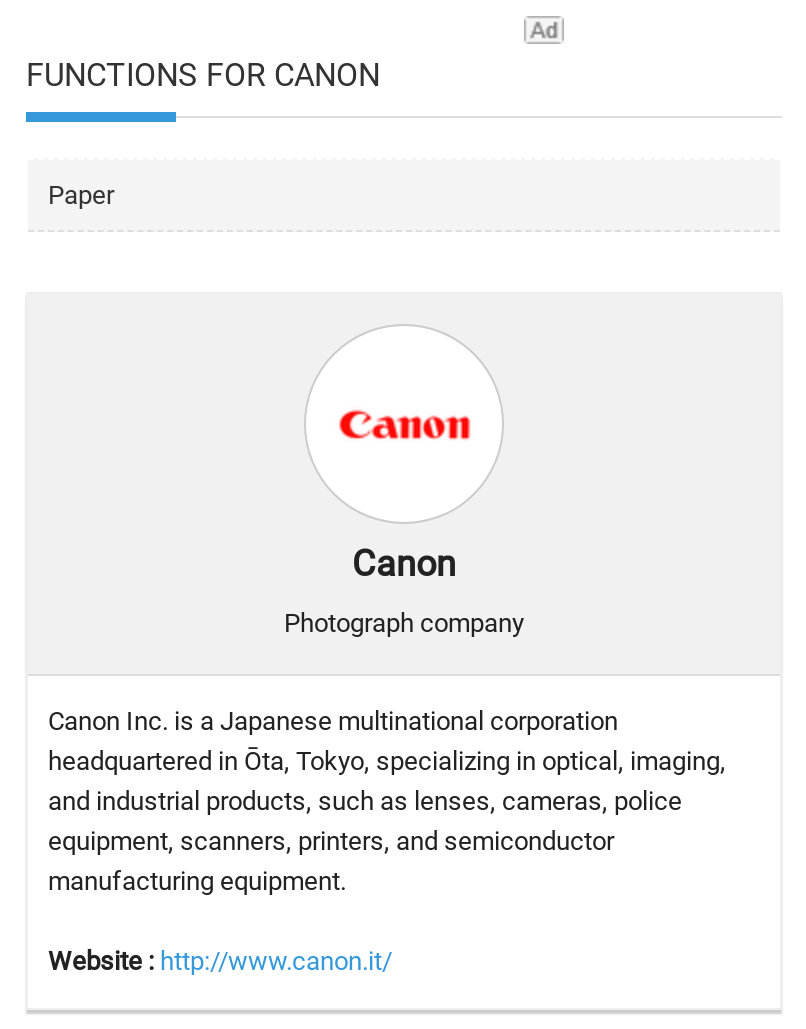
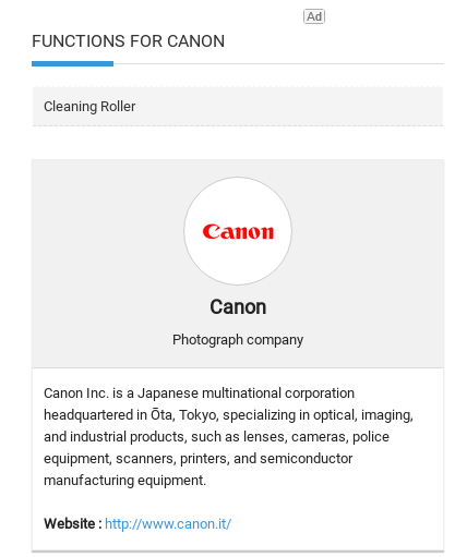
[48,180,114,210] Paper -> [44,98,135,114] Cleaning Roller

